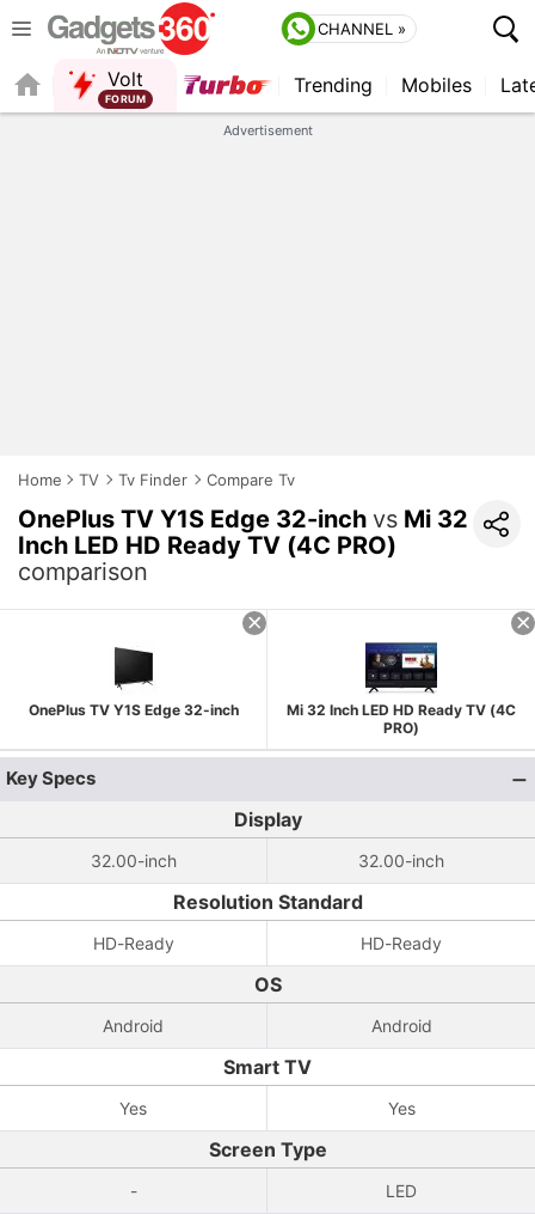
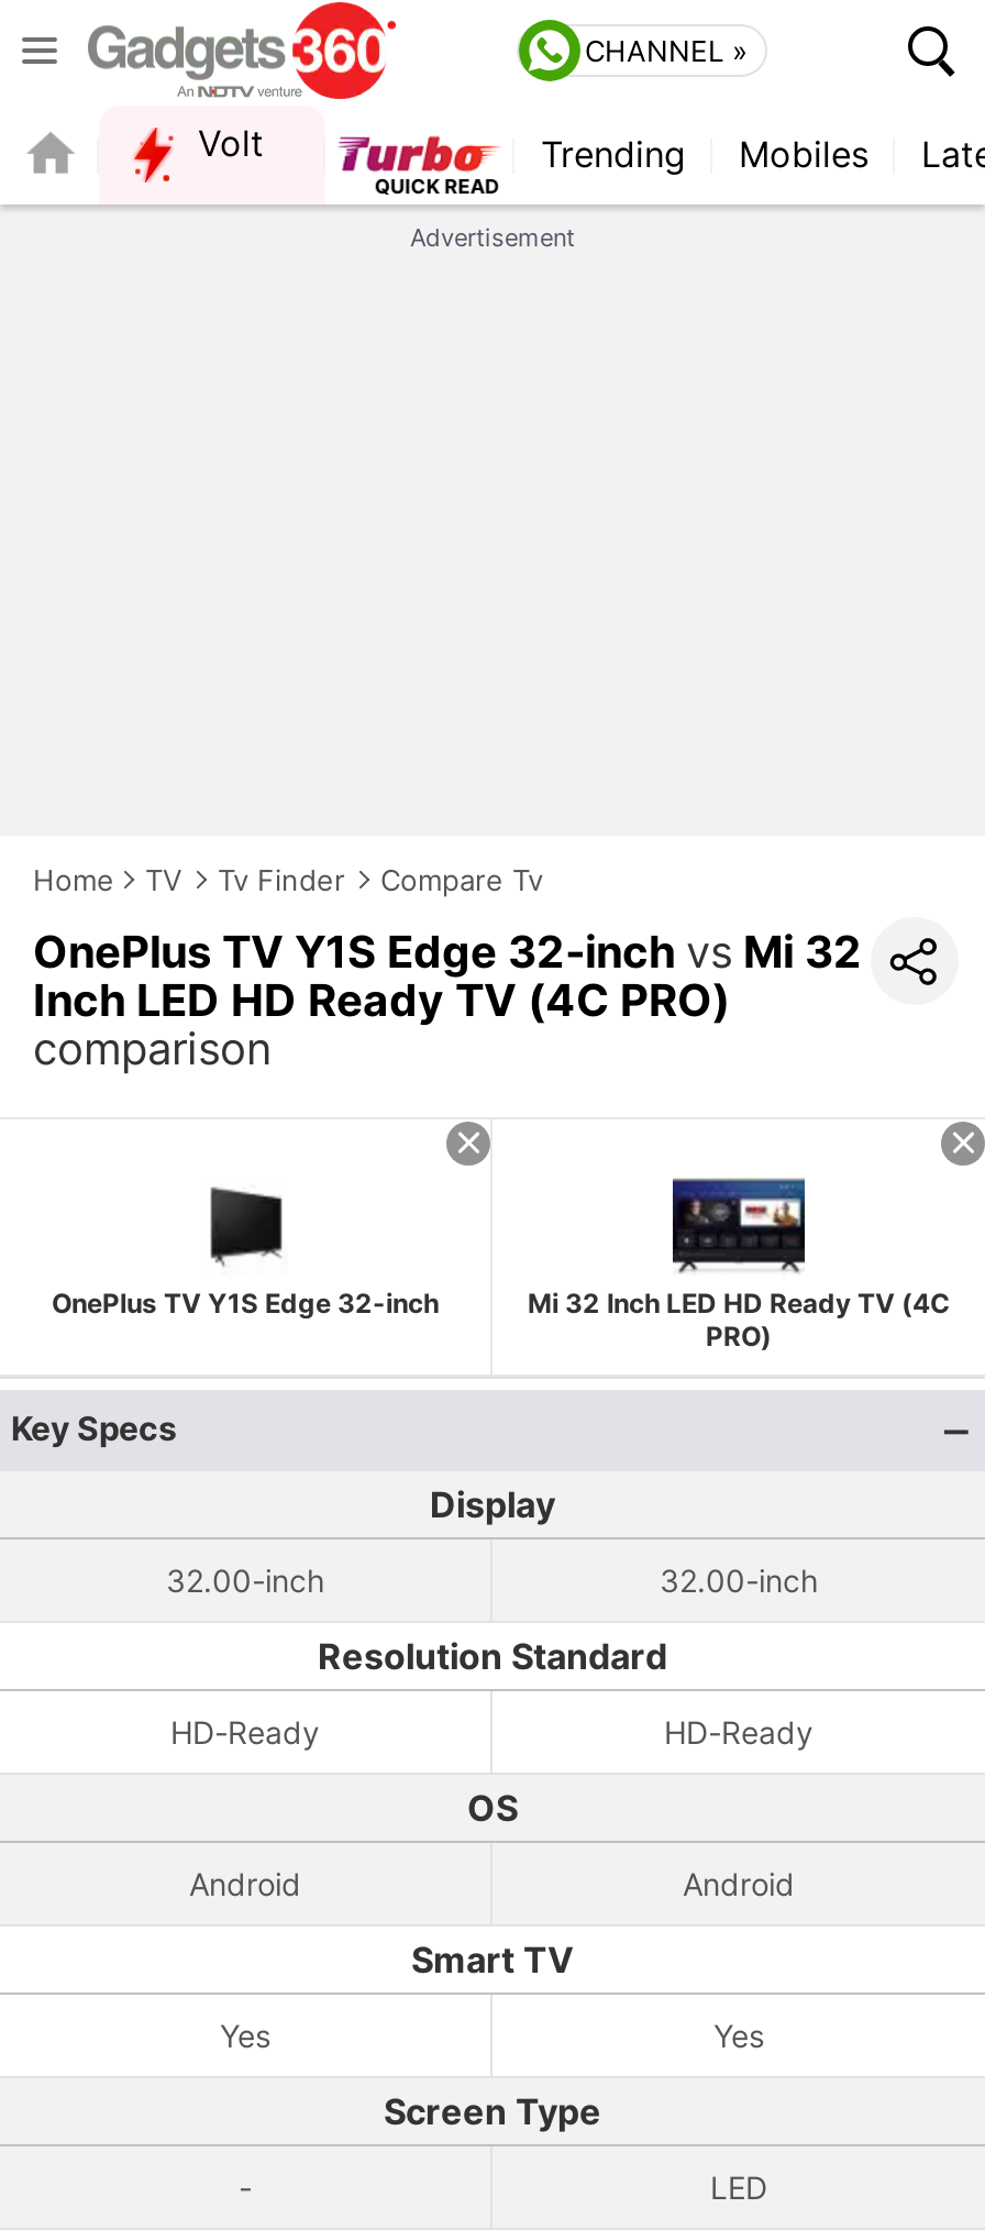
[105,91,146,105] FORUM -> [376,175,500,198] QUICK READ

